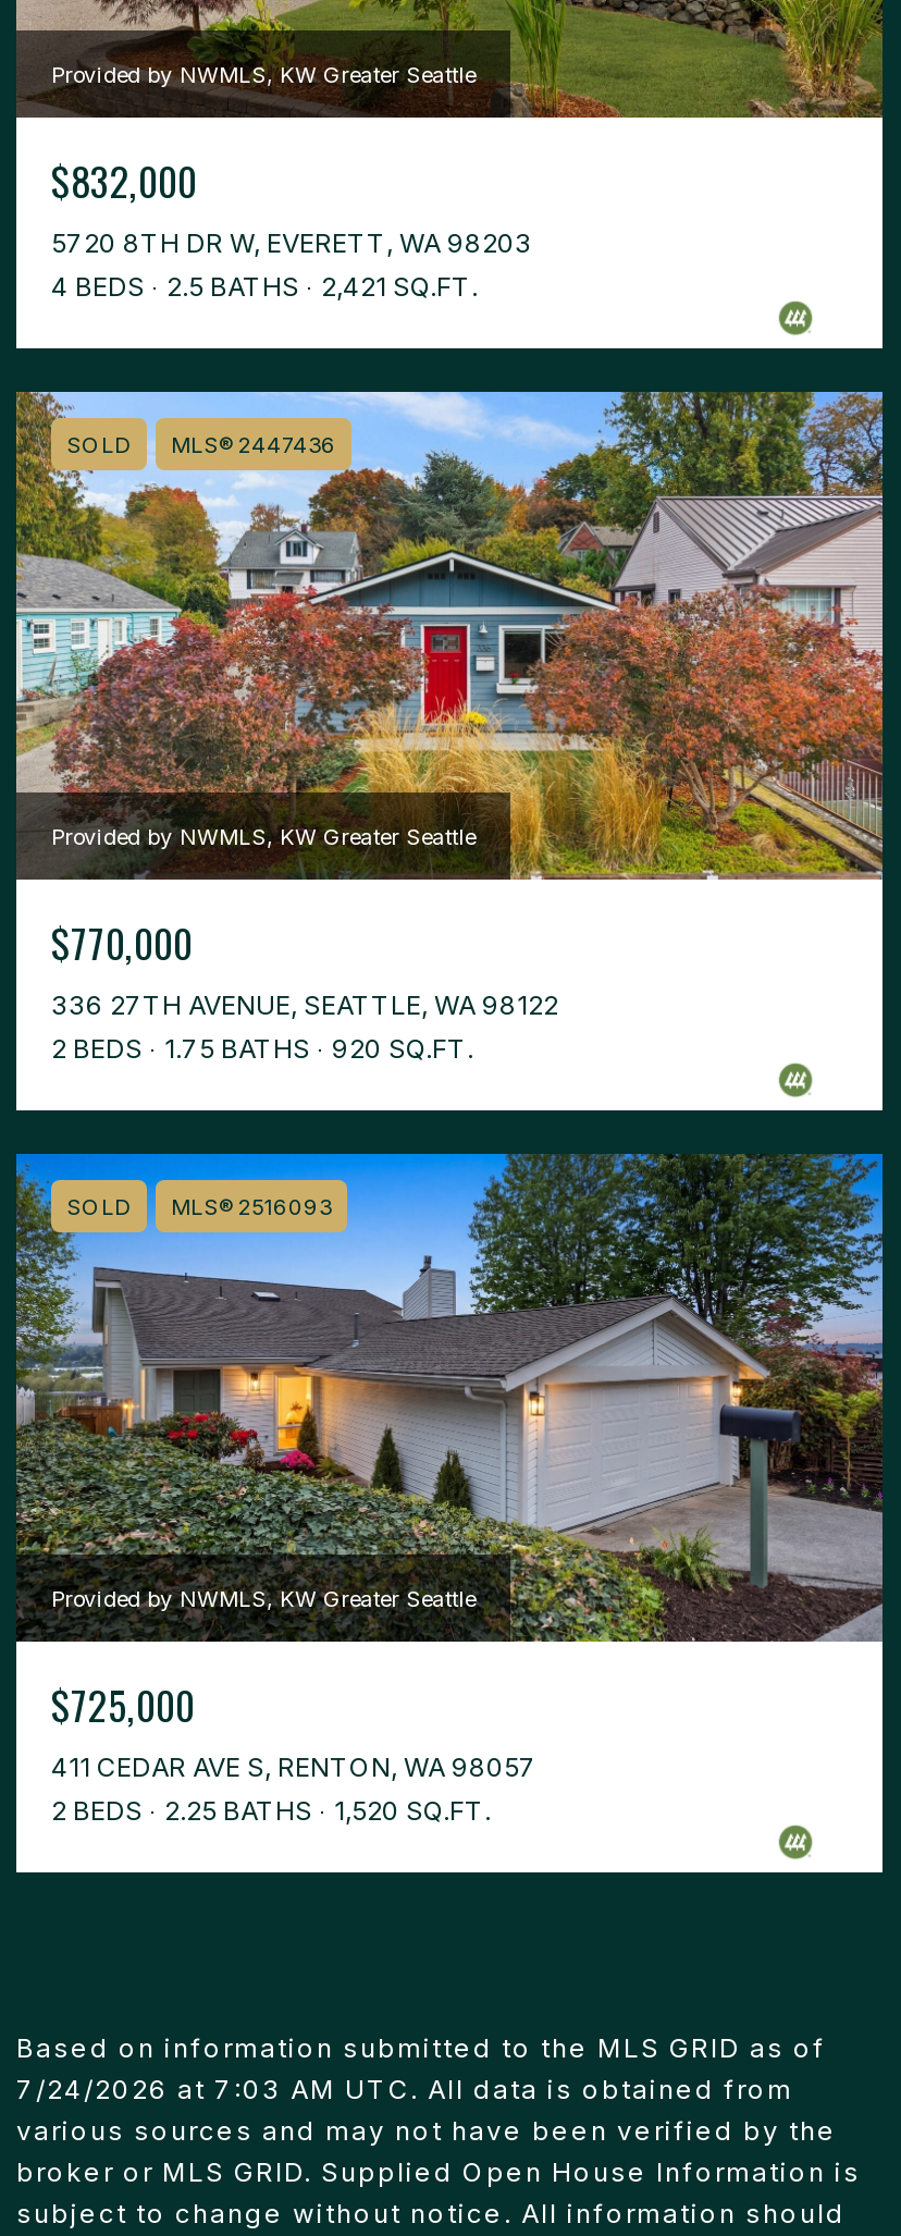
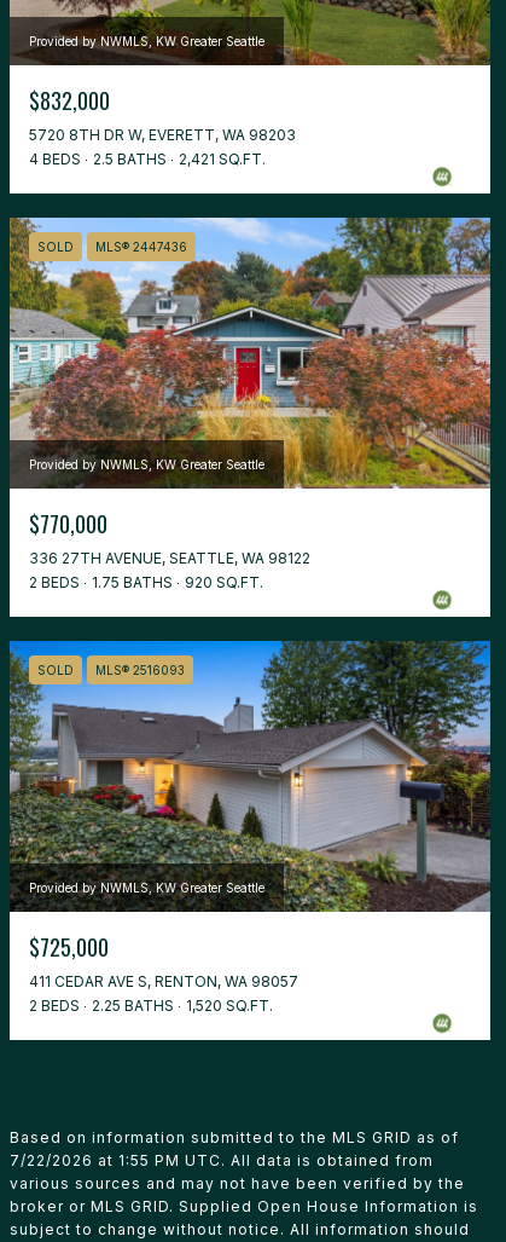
[16,2072,793,2104] 7/24/2026 at 7:03 AM UTC. All data is obtained from -> [10,1151,434,1169] 7/22/2026 at 1:55 PM UTC. All data is obtained from

